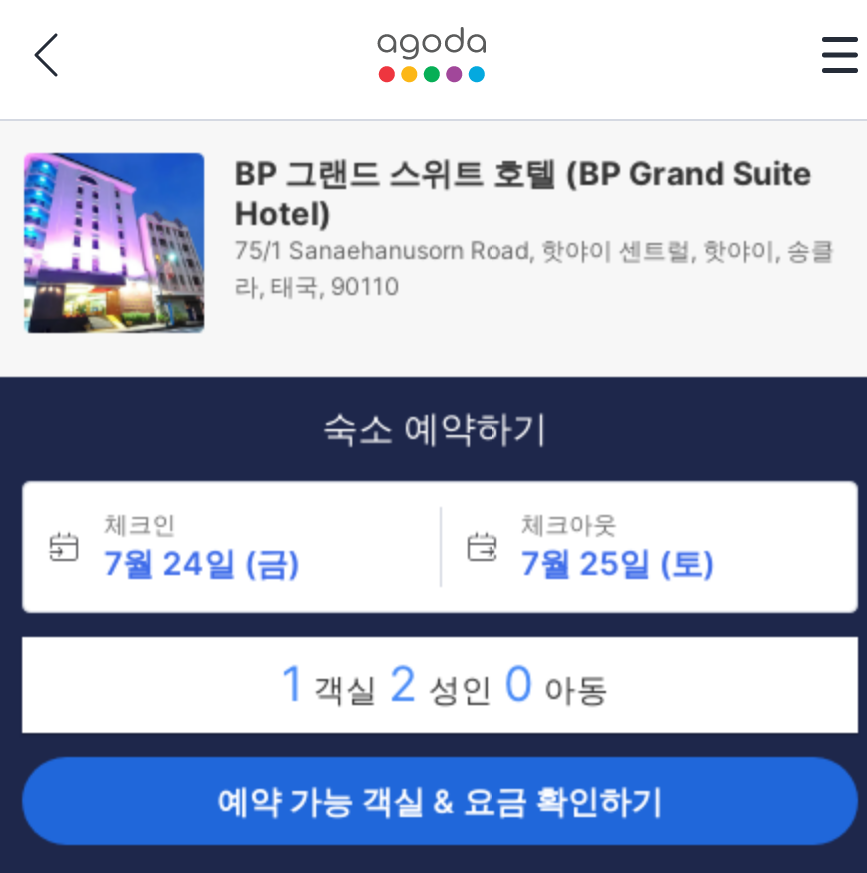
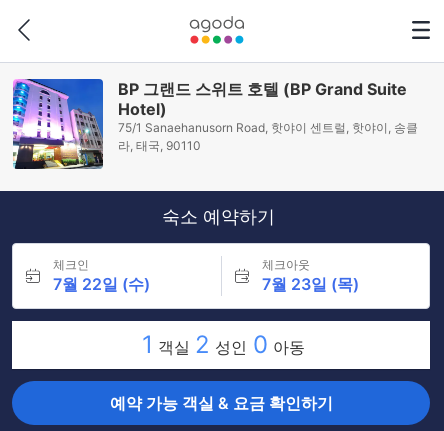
[104,543,300,583] 7월 24일 (금) -> [53,274,150,294] 7월 22일 (수)
[521,543,715,583] 7월 25일 (토) -> [261,274,358,294] 7월 23일 (목)

